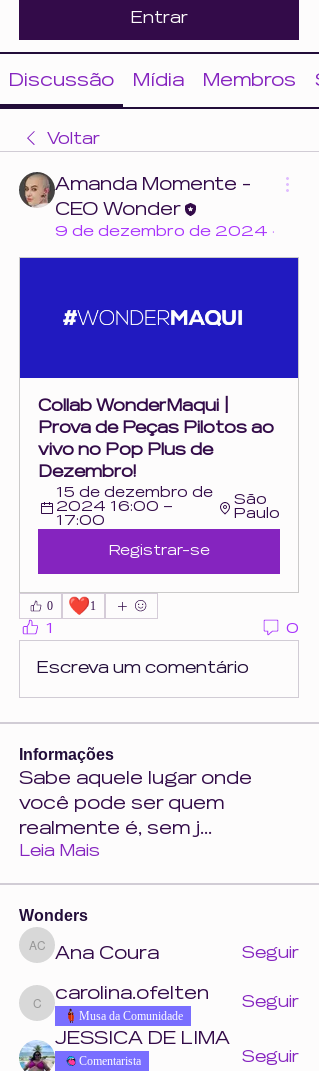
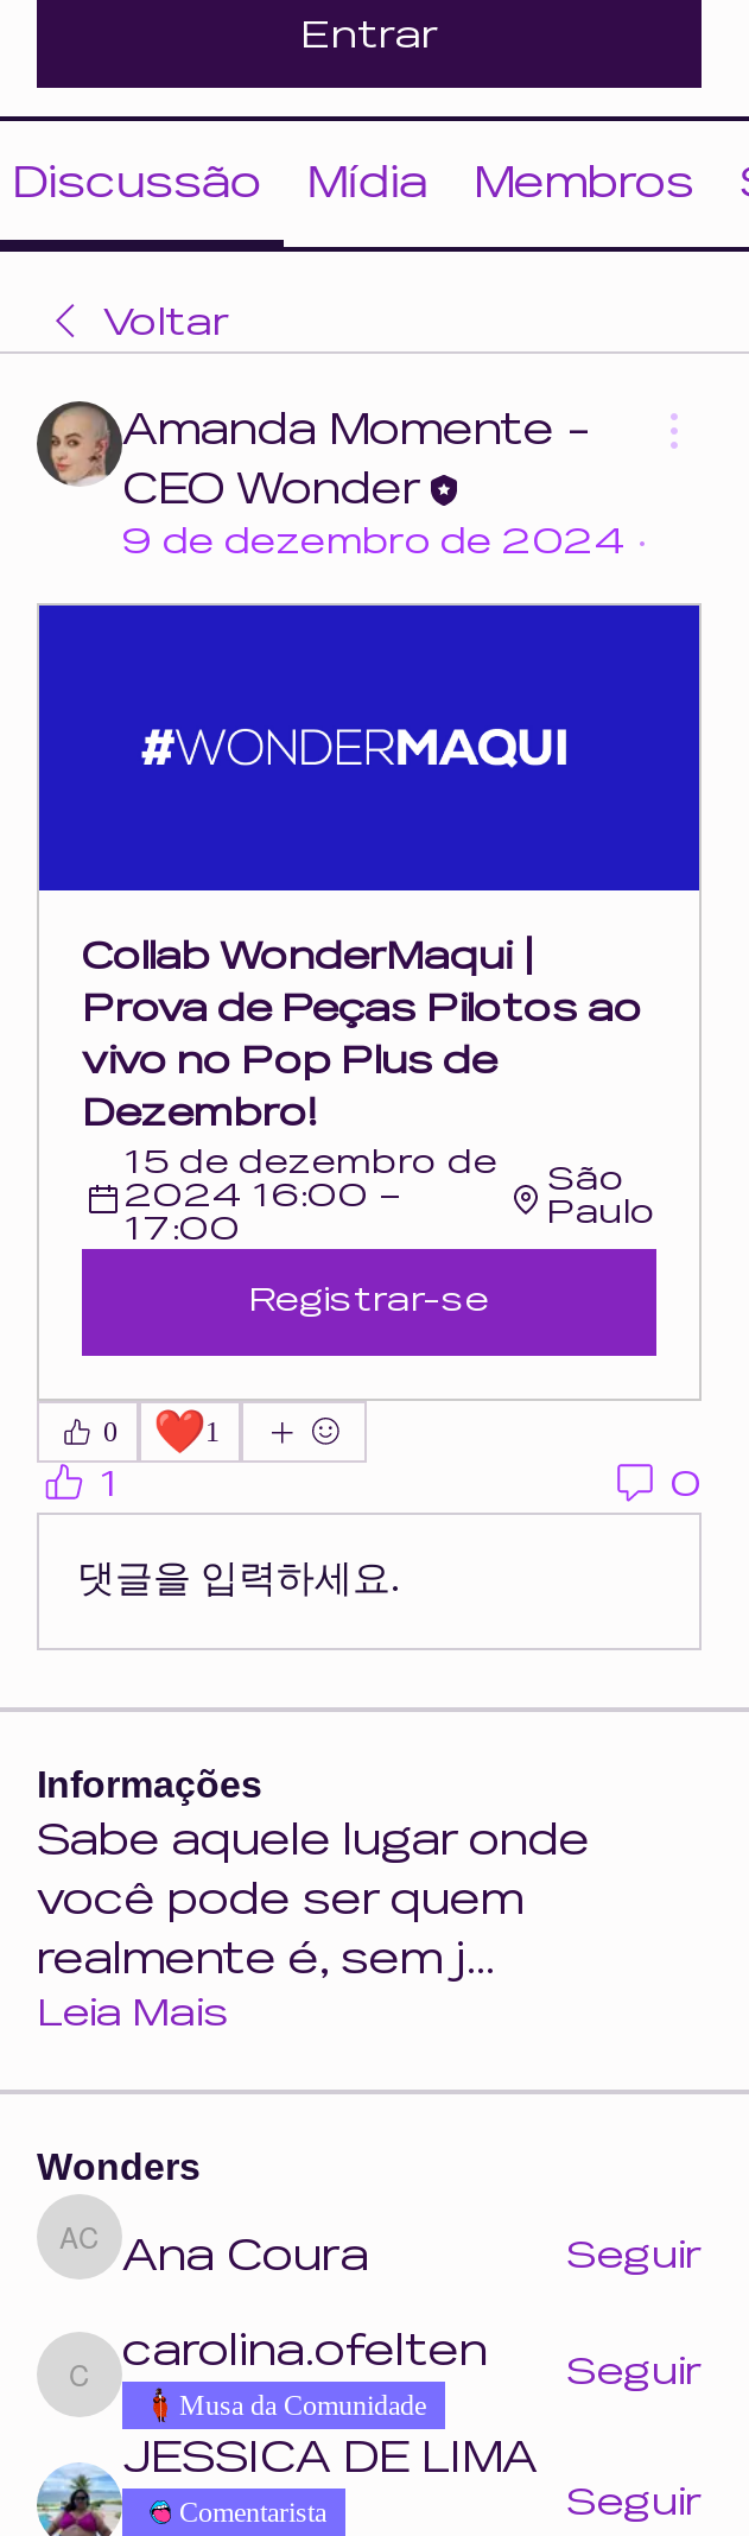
[36,660,249,677] Escreva um comentário -> [77,1560,398,1600] 댓글을 입력하세요.

